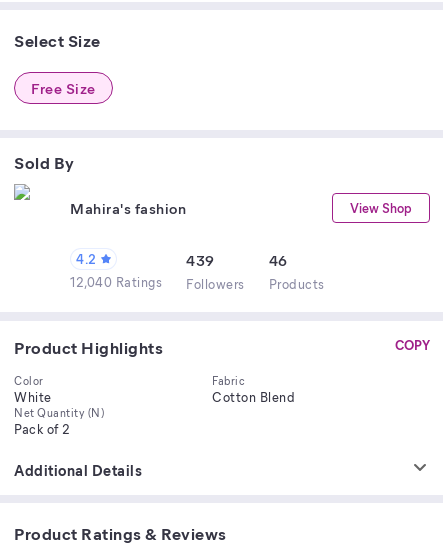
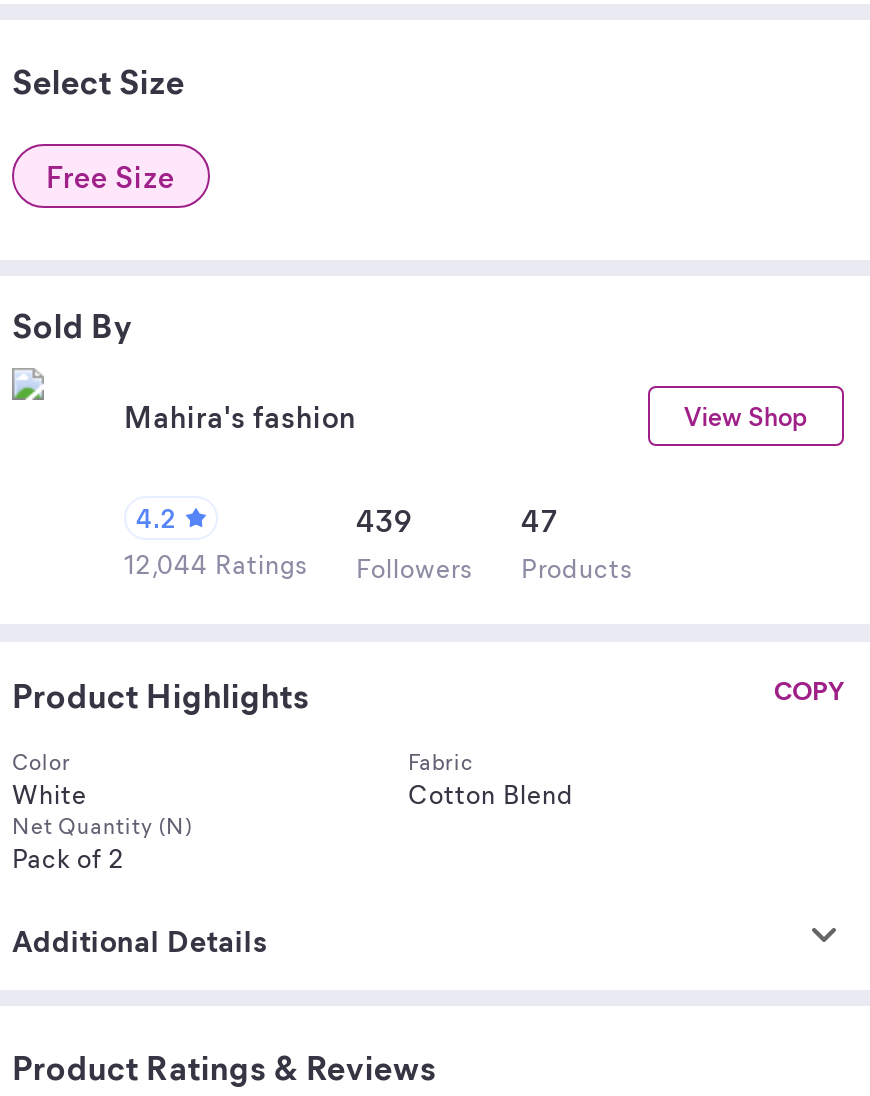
[268,250,287,270] 46 -> [521,500,559,540] 47
[70,273,324,292] 12,040 Ratings Followers Products -> [124,546,633,584] 12,044 Ratings Followers Products

